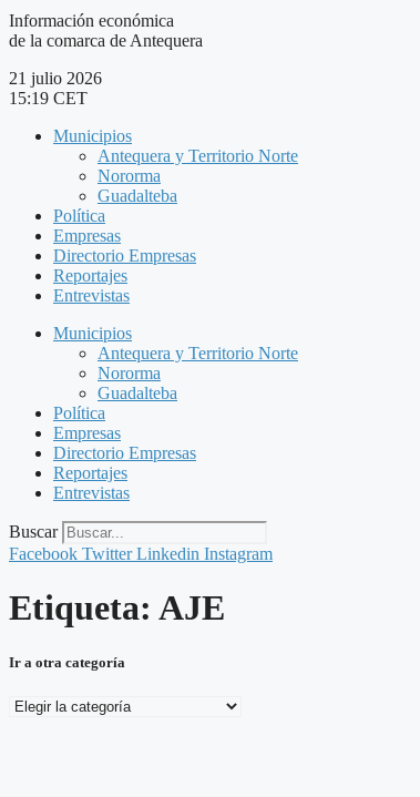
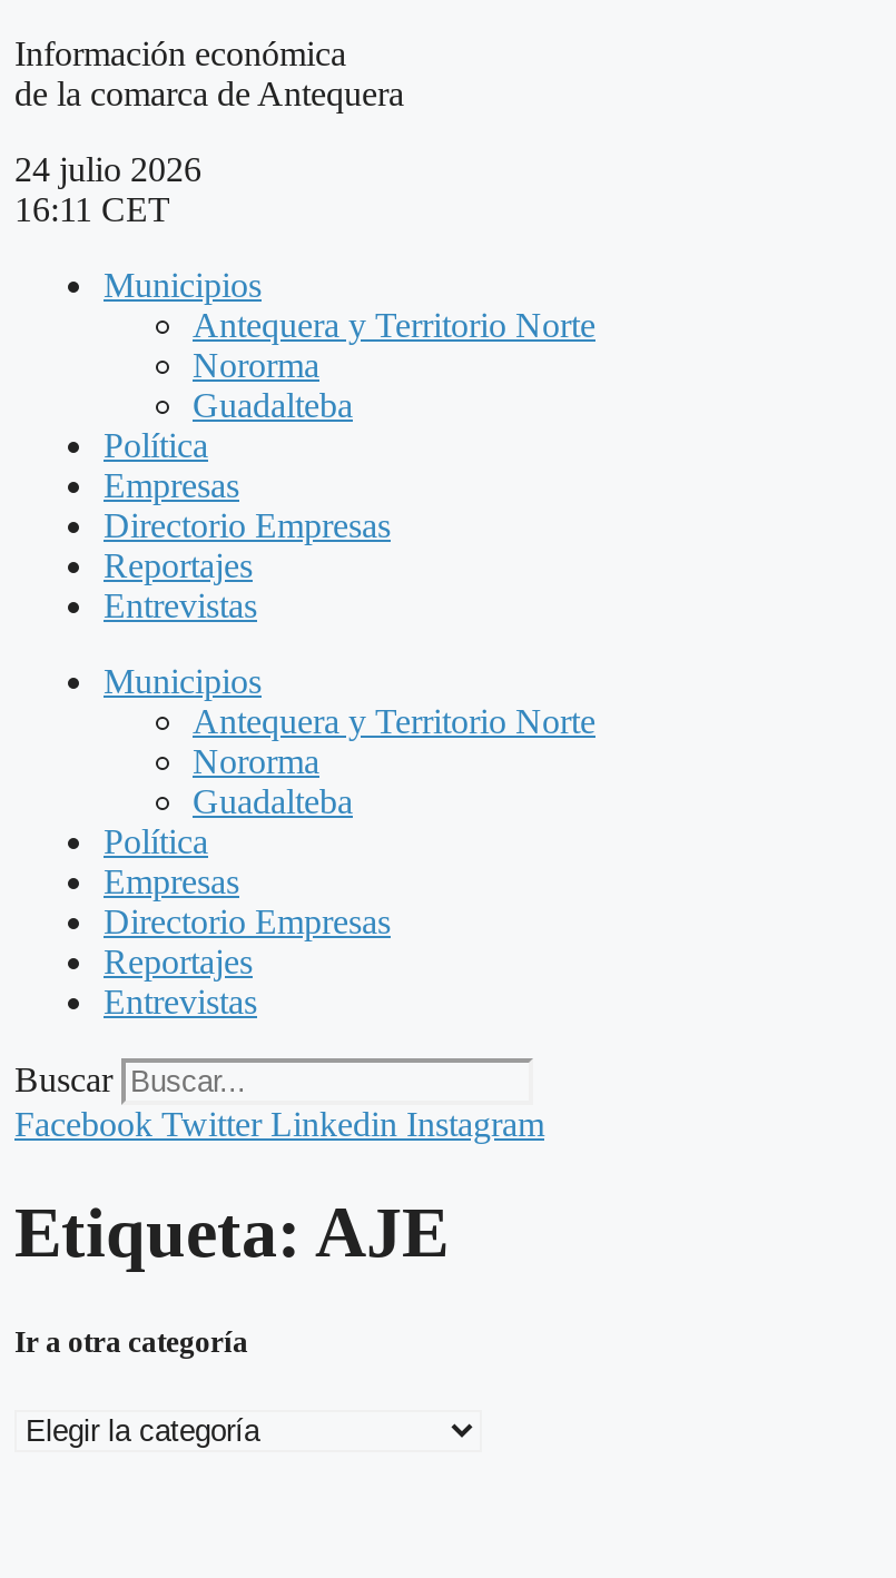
[9,69,102,88] 21 julio 2026 -> [14,150,201,188] 24 julio 2026
[9,89,88,108] 15:19 CET -> [14,190,170,228] 16:11 CET

